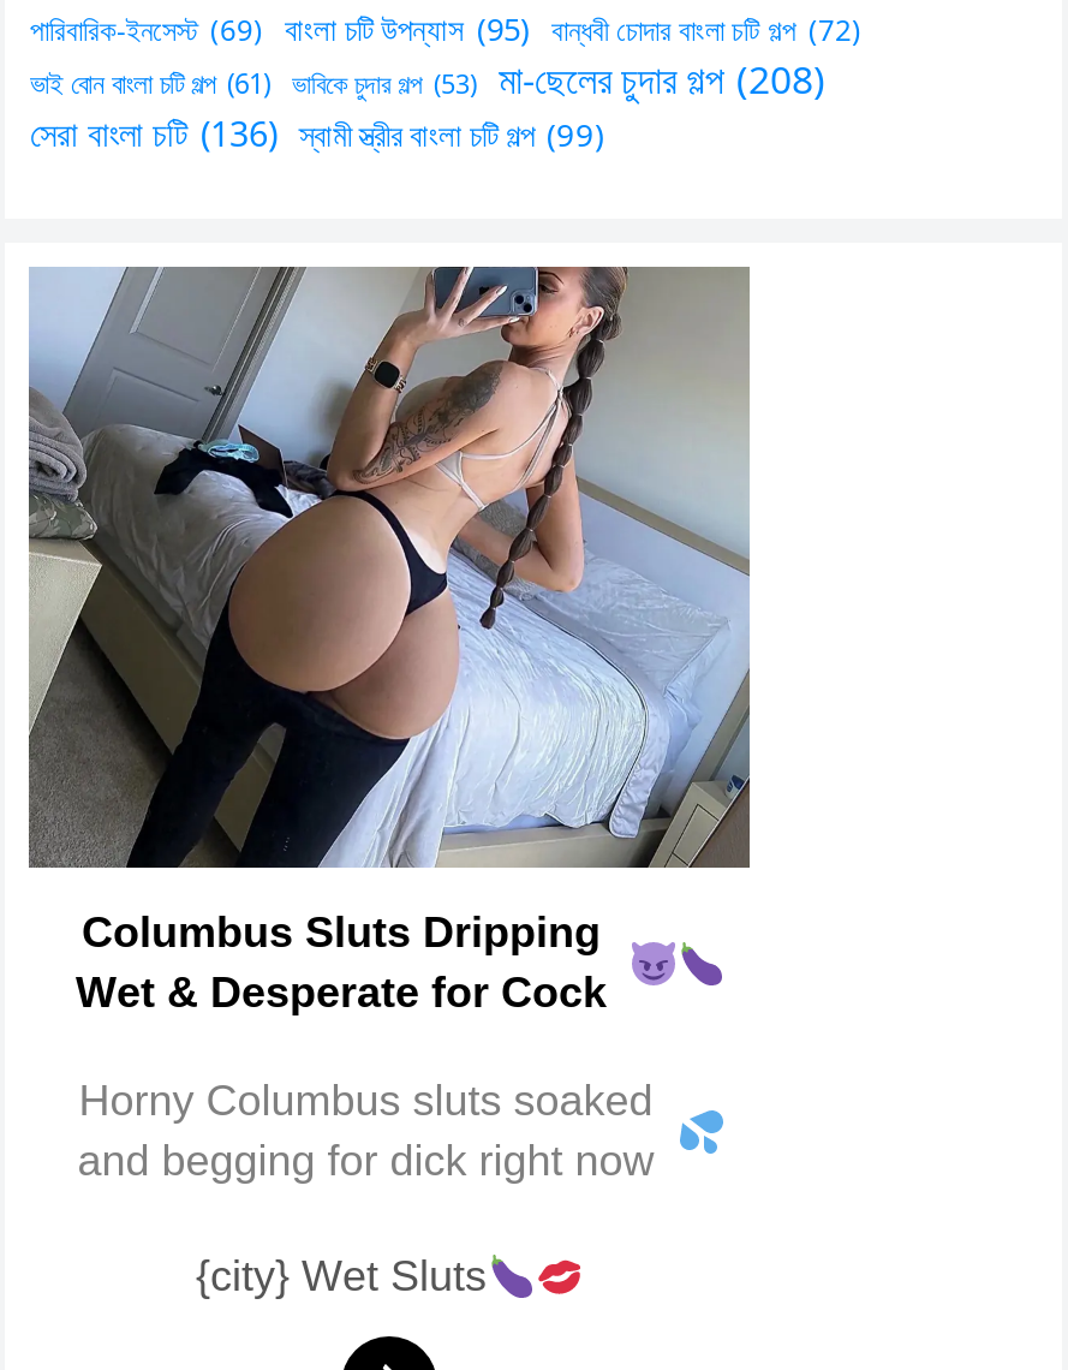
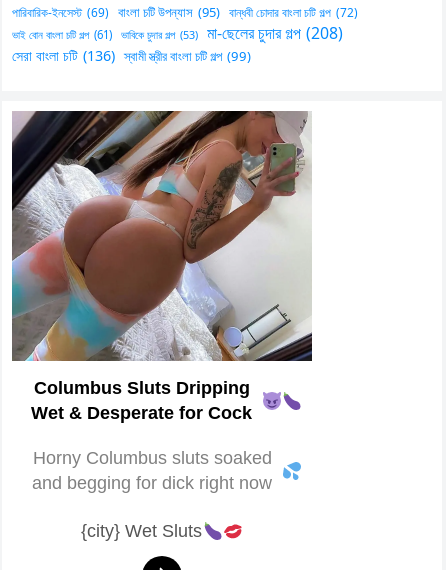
[29,264,752,870] [image] -> [11,110,312,362] [image]

